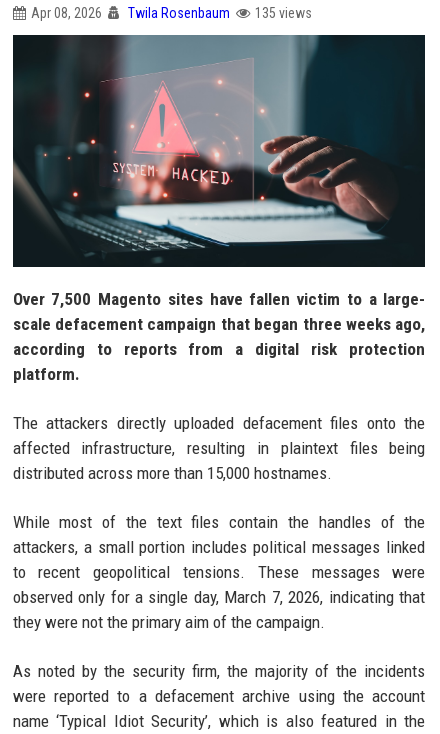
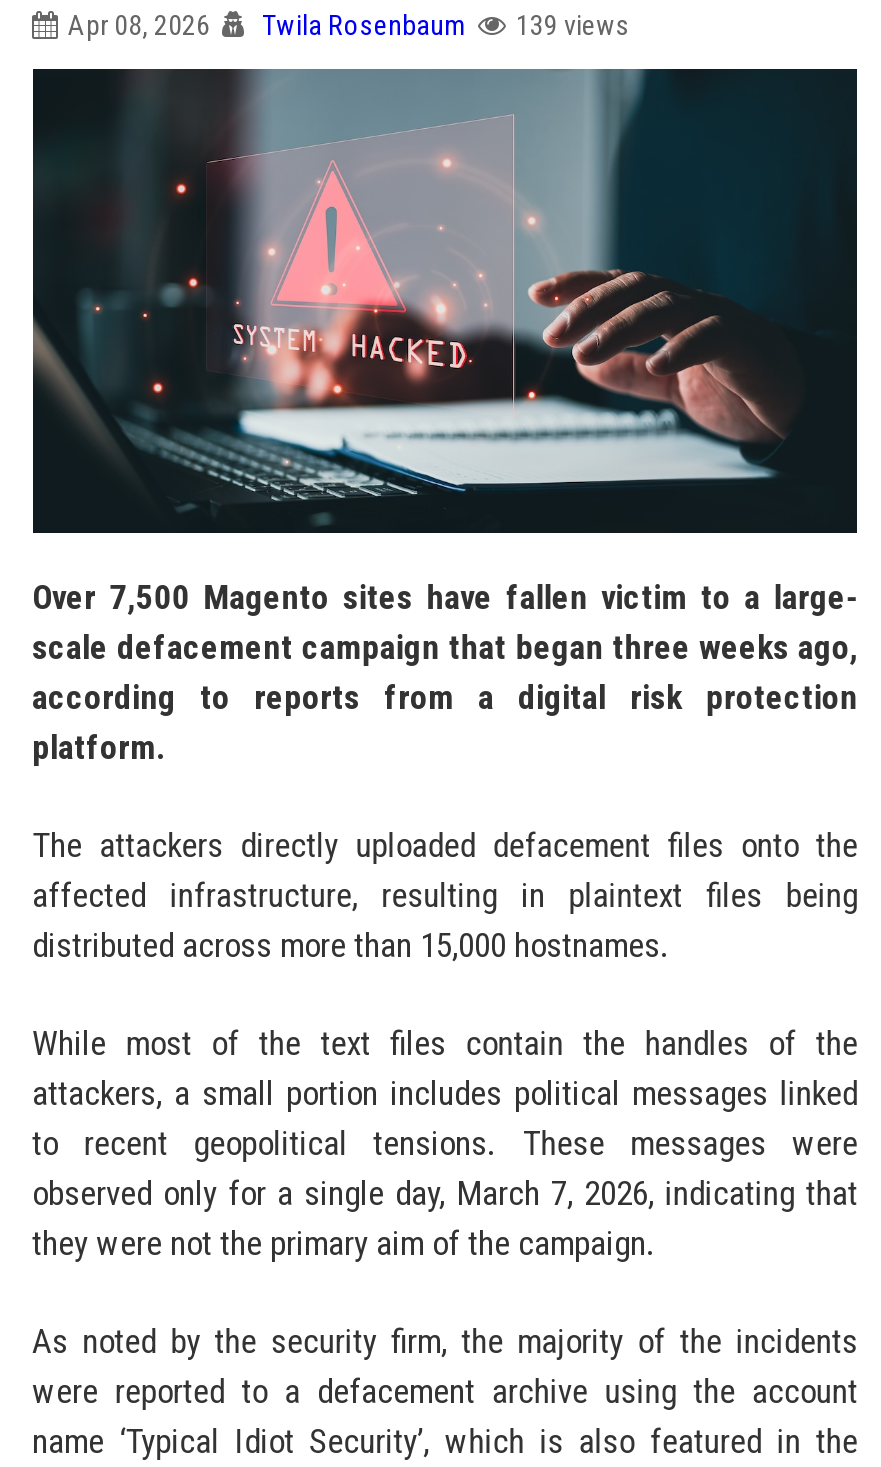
[30,5,311,21] Apr 08, 2026 Twila Rosenbaum 135 views -> [68,9,630,41] Apr 08, 2026 Twila Rosenbaum 139 views

